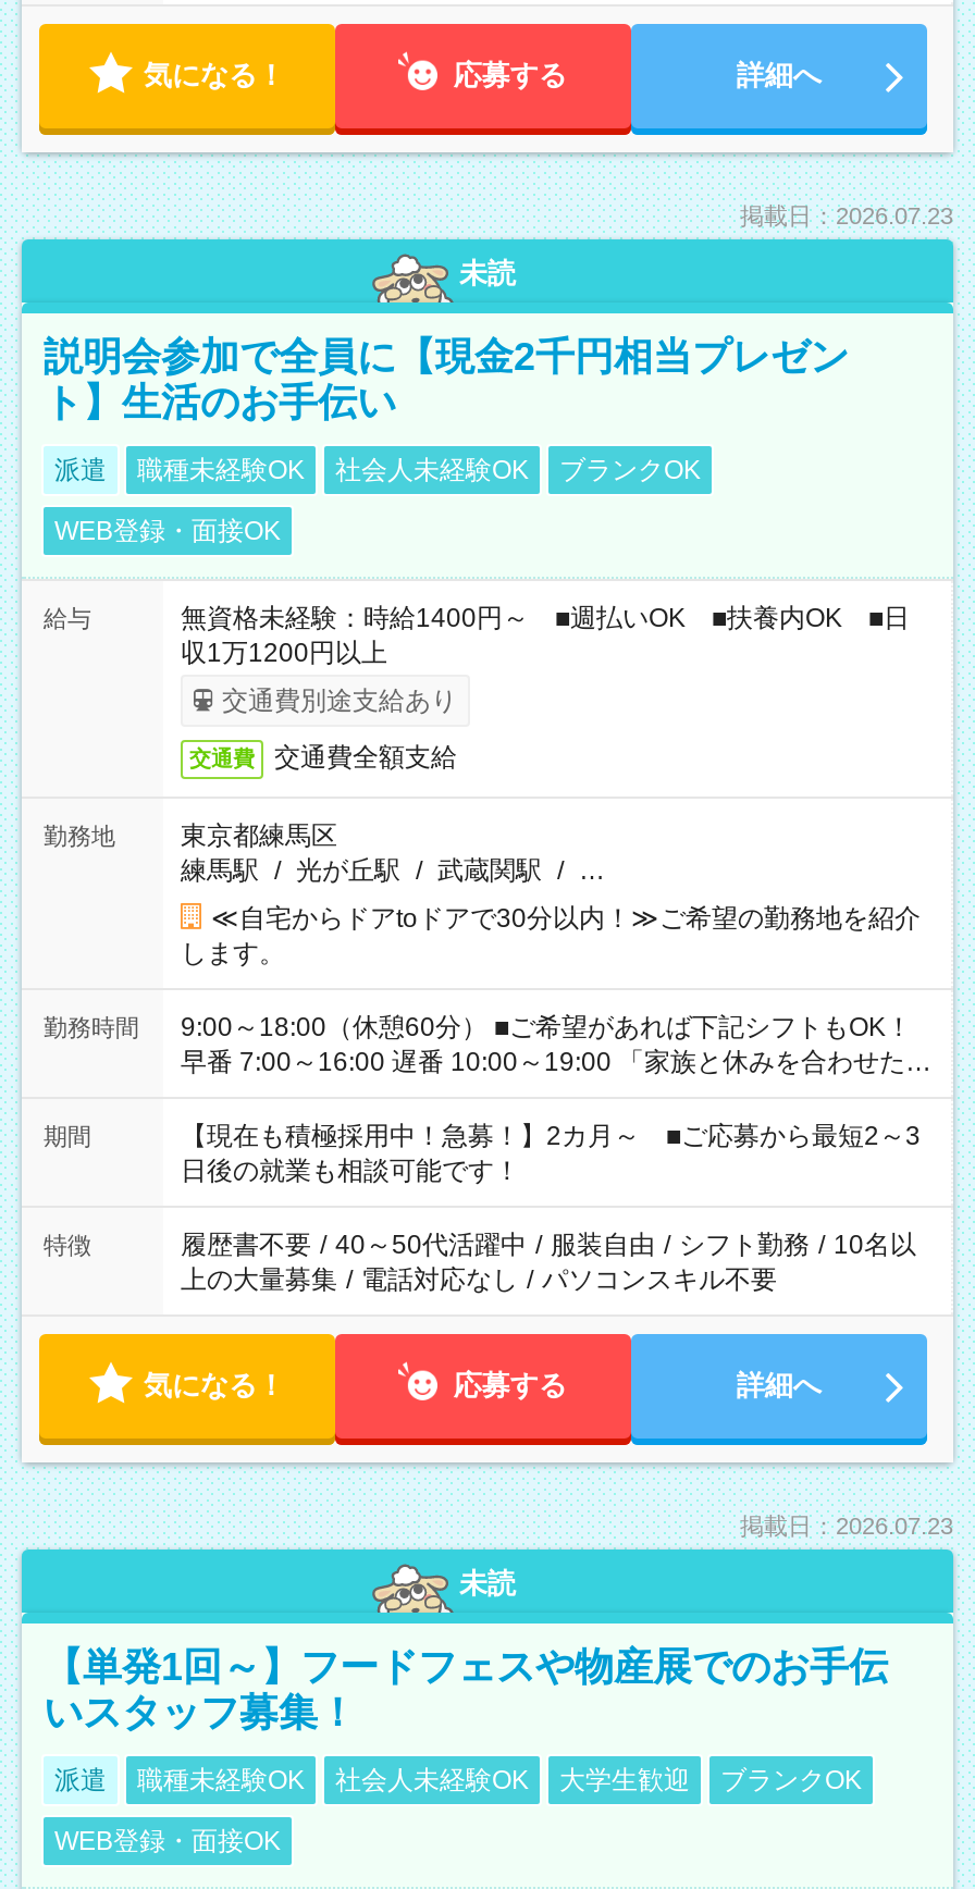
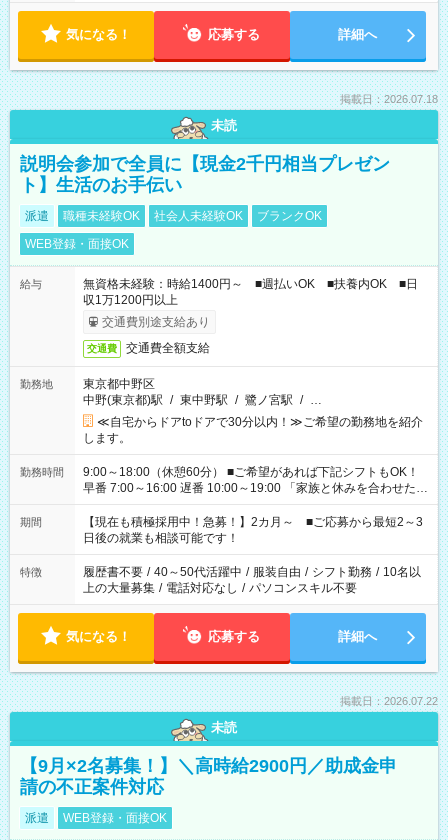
[740,202,953,229] 掲載日：2026.07.23 -> [340,93,438,105] 掲載日：2026.07.18
[181,820,605,886] 東京都練馬区 | 練馬駅 / 光が丘駅 / 武蔵関駅 / … -> [83,377,322,407] 東京都中野区 | 中野(東京都)駅 / 東中野駅 / 鷺ノ宮駅 / …
[740,1513,953,1539] 掲載日：2026.07.23 -> [340,695,438,707] 掲載日：2026.07.22
[44,1645,888,1734] 【単発1回～】フードフェスや物産展でのお手伝 | いスタッフ募集！ -> [20,756,397,797] 【9月×2名募集！】＼高時給2900円／助成金申 | 請の不正案件対応
[137,1765,862,1795] 職種未経験OK | 社会人未経験OK | 大学生歓迎 | ブランクOK -> none

